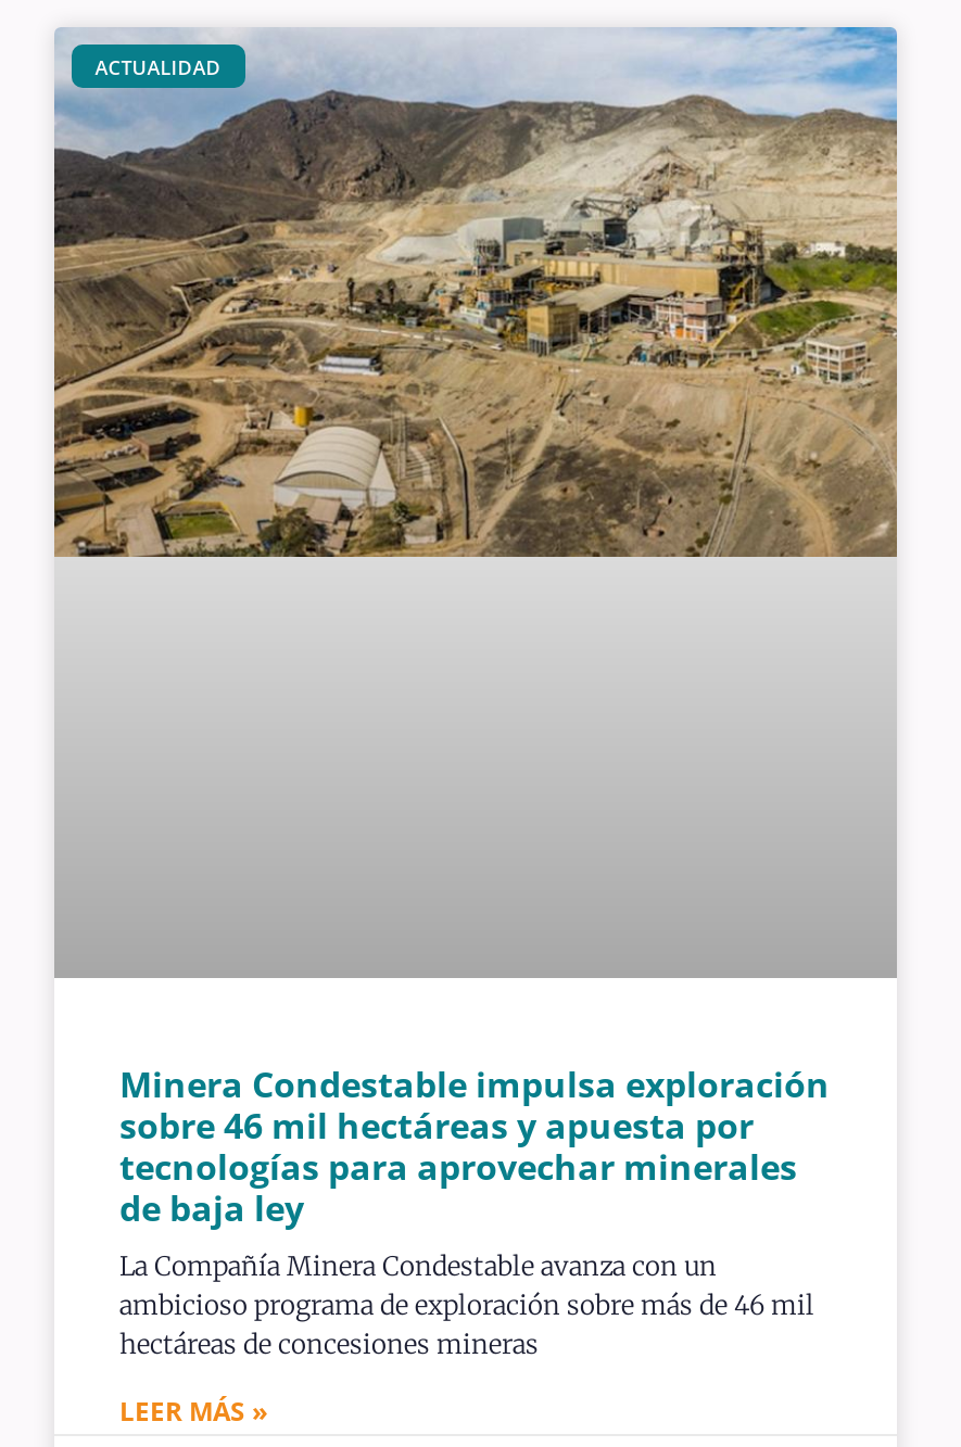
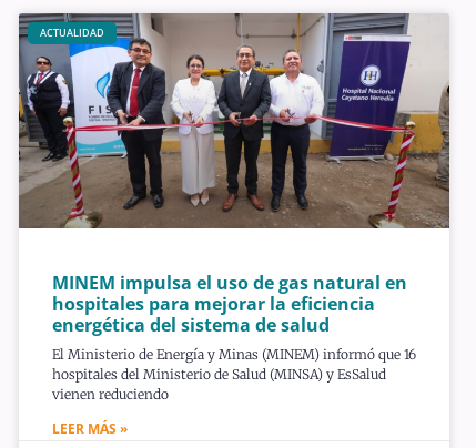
[52,26,899,1360] [image] | Minera Condestable impulsa exploración | sobre 46 mil hectáreas y apuesta por | tecnologías para aprovechar minerales | de baja ley | La Compañía Minera Condestable avanza con un | ambicioso programa de exploración sobre más de 46 mil | hectáreas de concesiones mineras -> [18,12,450,403] [image] | MINEM impulsa el uso de gas natural en | hospitales para mejorar la eficiencia | energética del sistema de salud | El Ministerio de Energía y Minas (MINEM) informó que 16 | hospitales del Ministerio de Salud (MINSA) y EsSalud | vienen reduciendo

